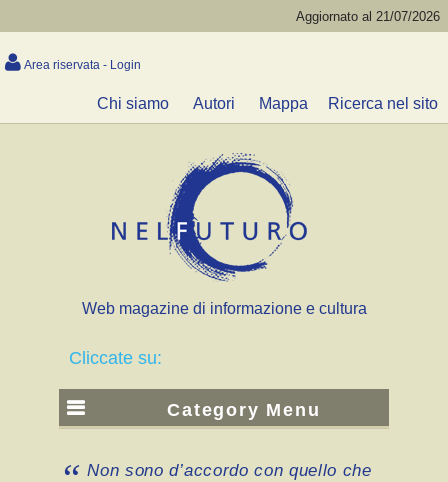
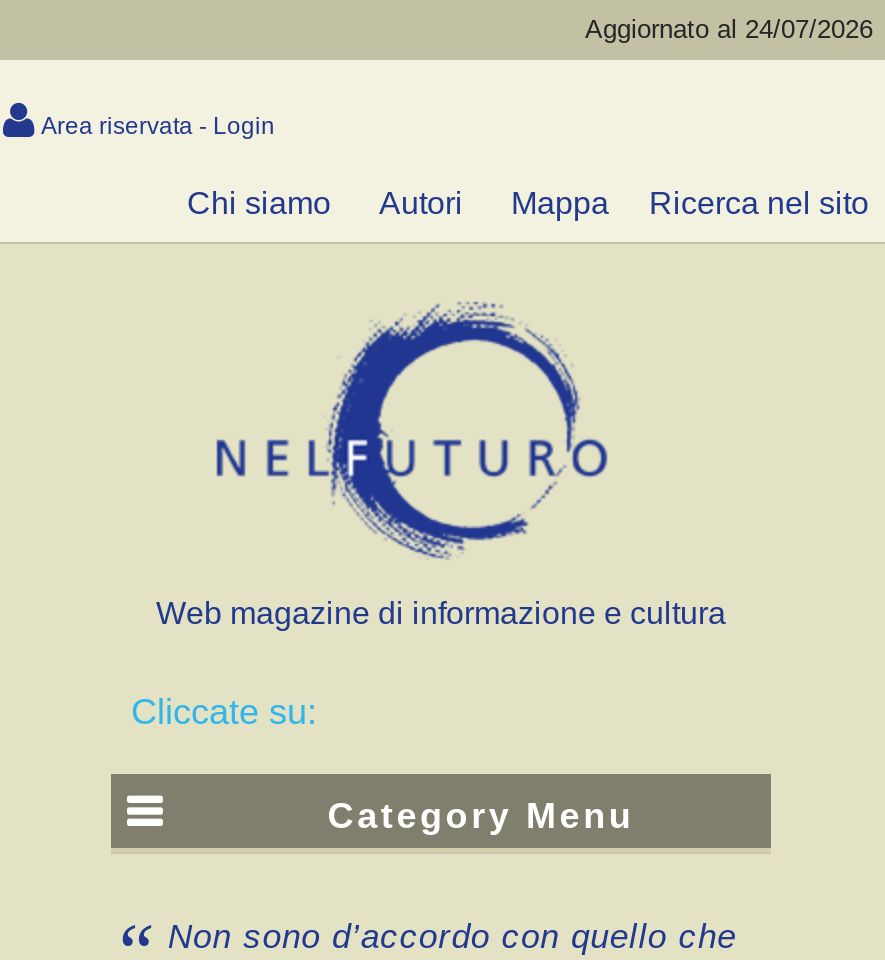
[296,9,440,24] Aggiornato al 21/07/2026 -> [585,14,873,44] Aggiornato al 24/07/2026

